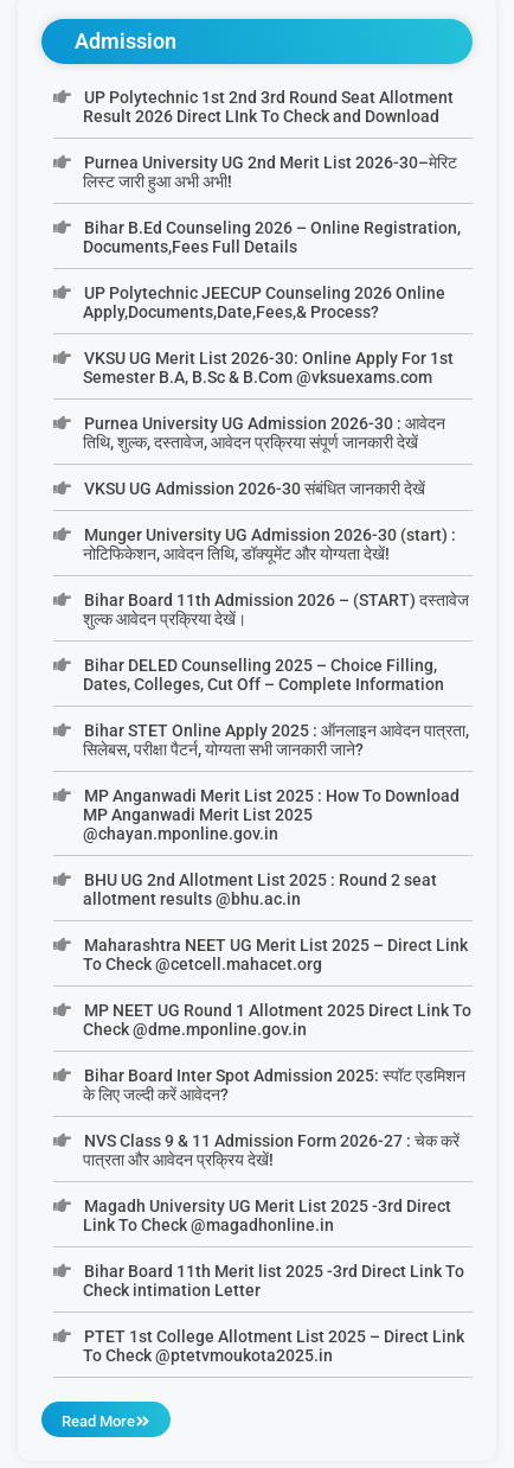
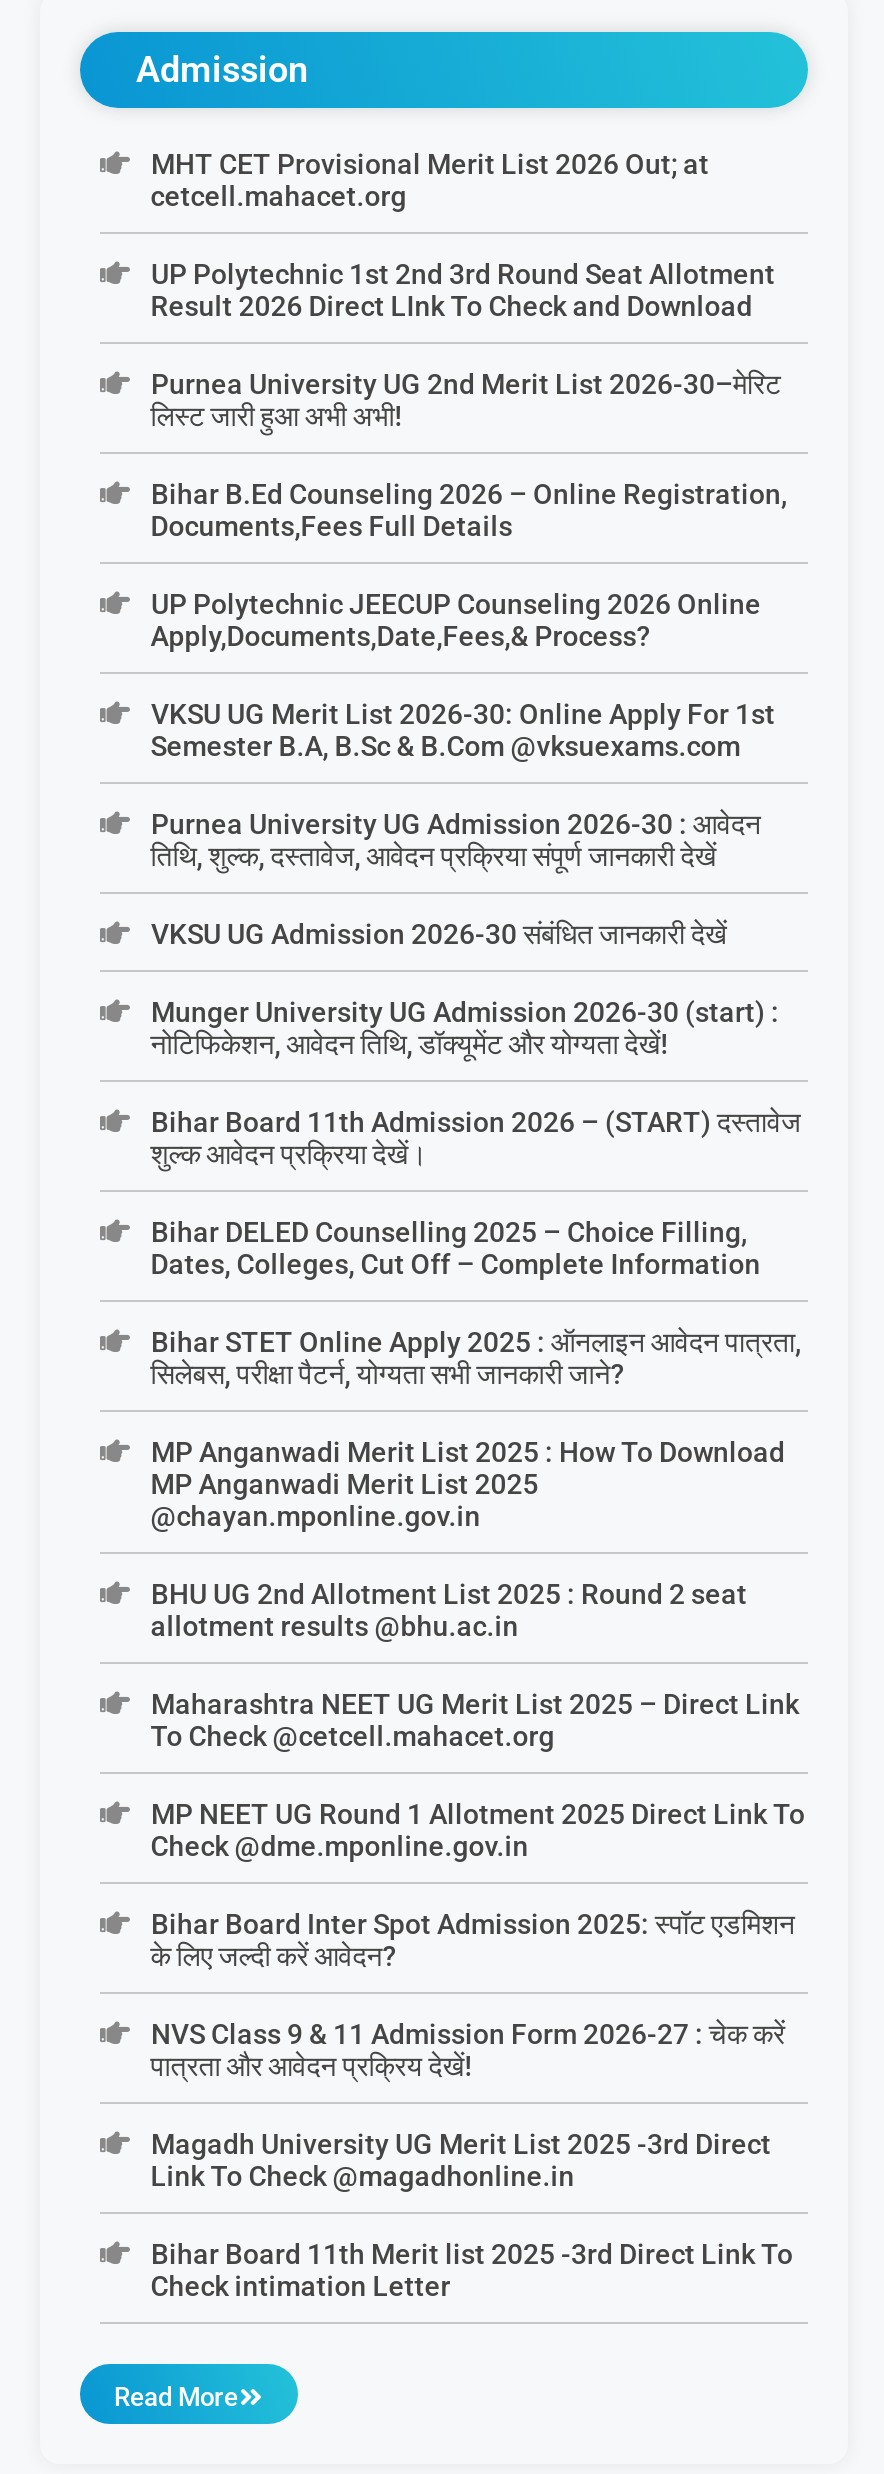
none -> [150,148,709,212] MHT CET Provisional Merit List 2026 Out; at | cetcell.mahacet.org
moved [83,88,471,1300] -> [150,258,805,2302]: UP Polytechnic 1st 2nd 3rd Round Seat Allotment | Result 2026 Direct LInk To Check and Download | Purnea University UG 2nd Merit List 2026-30–मेरिट | ... | Bihar Board 11th Merit list 2025 -3rd Direct Link To | Check intimation Letter
[83,1327,464,1365] PTET 1st College Allotment List 2025 – Direct Link | To Check @ptetvmoukota2025.in -> none

